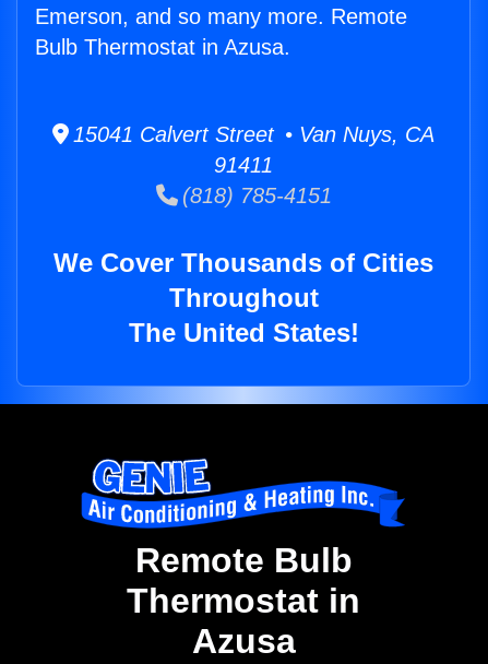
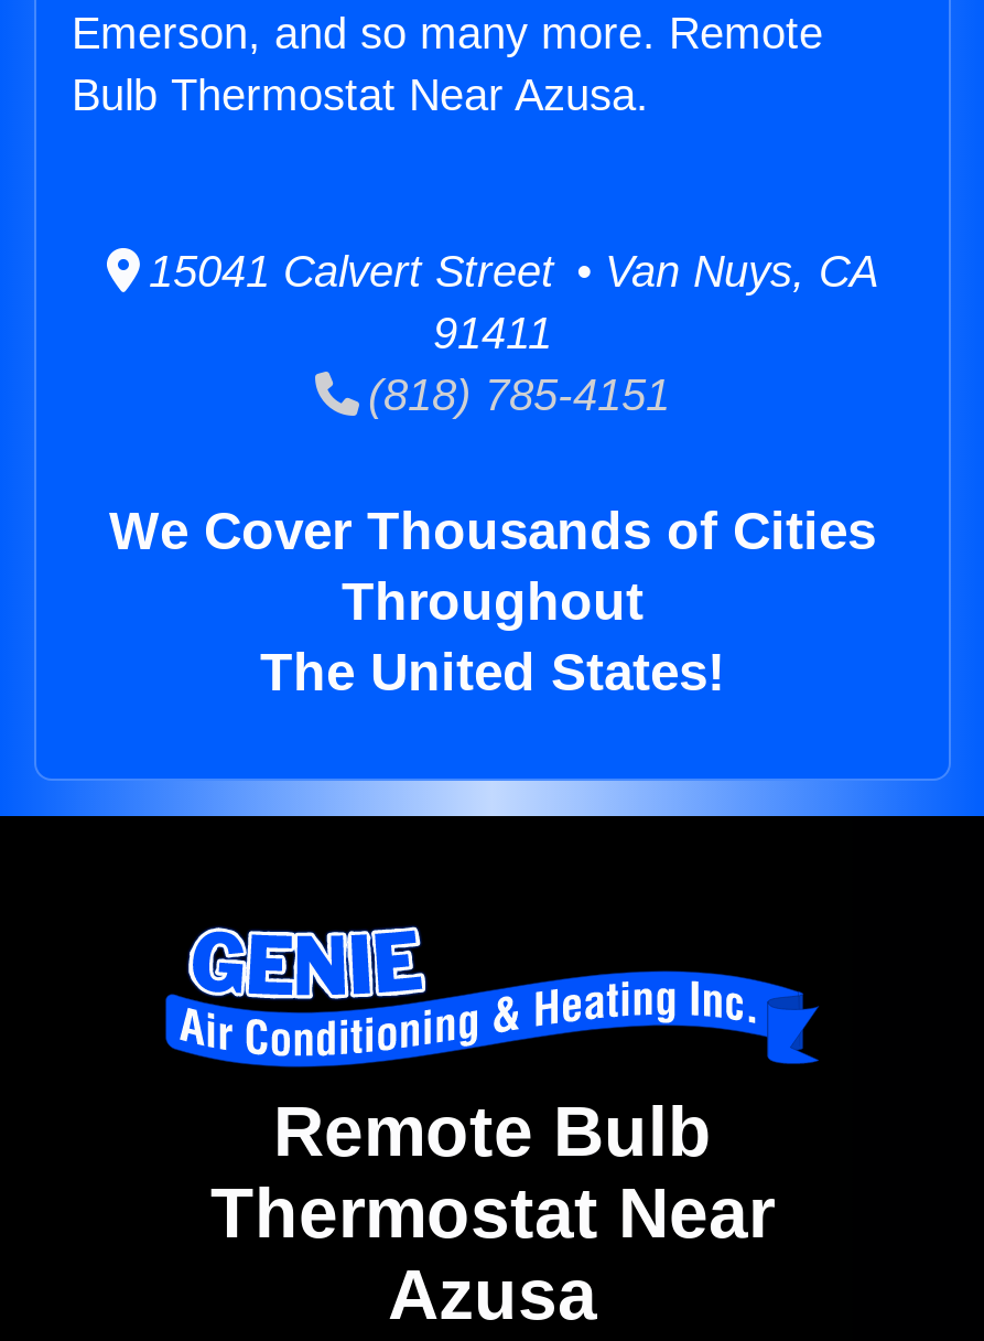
[35,35,290,59] Bulb Thermostat in Azusa. -> [72,71,649,119] Bulb Thermostat Near Azusa.
[127,581,360,621] Thermostat in -> [210,1174,775,1253] Thermostat Near

